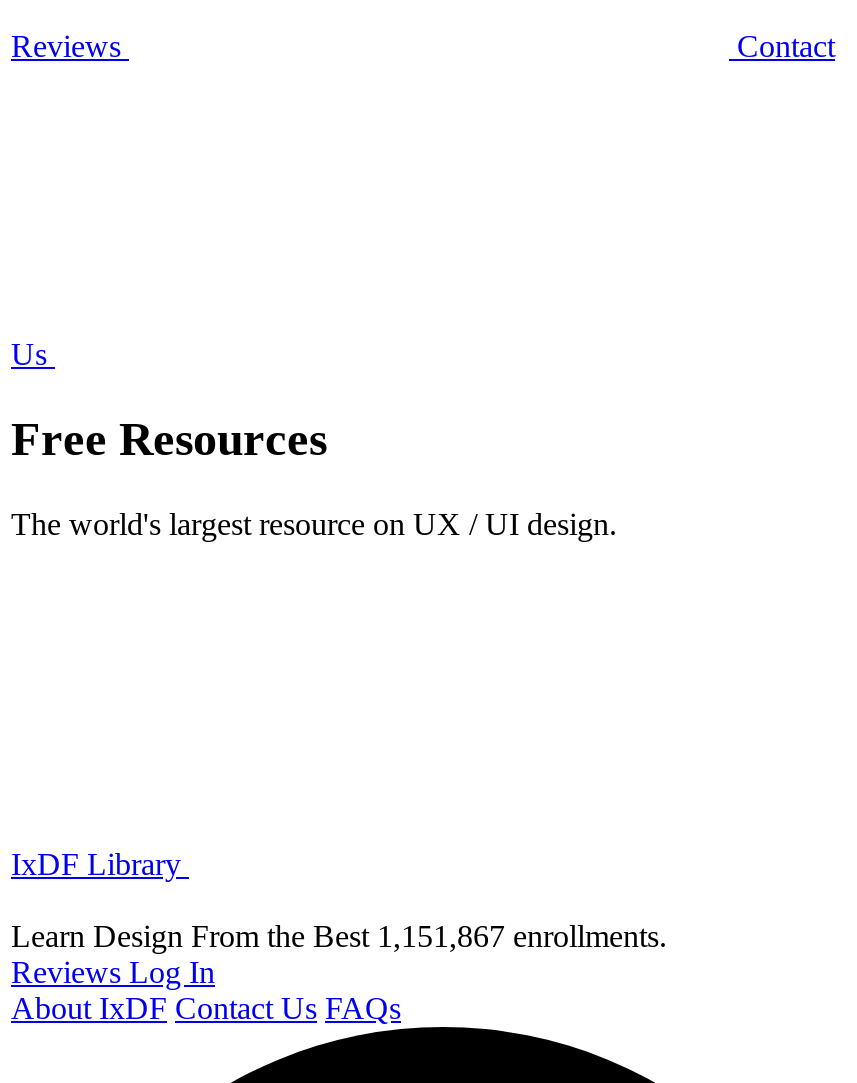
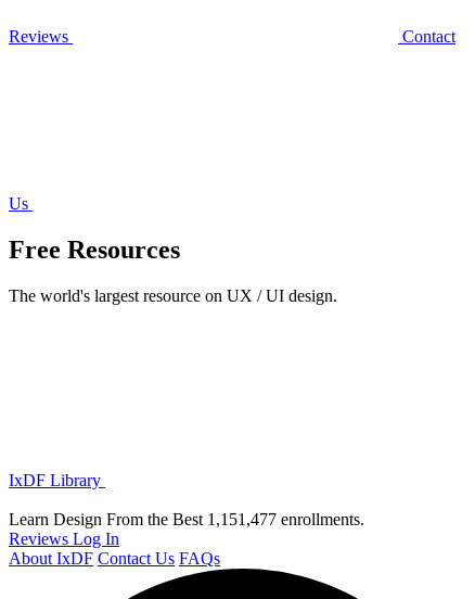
[11,918,667,952] Learn Design From the Best 1,151,867 enrollments. -> [9,510,364,528] Learn Design From the Best 1,151,477 enrollments.

